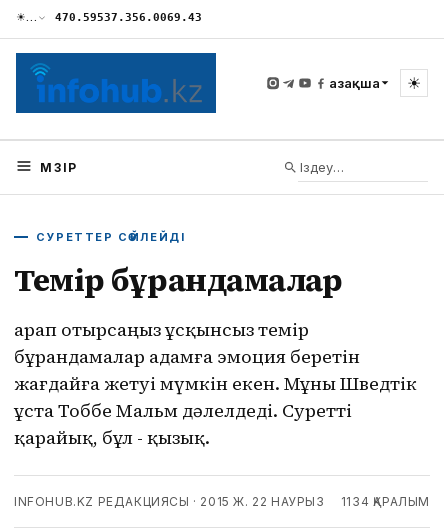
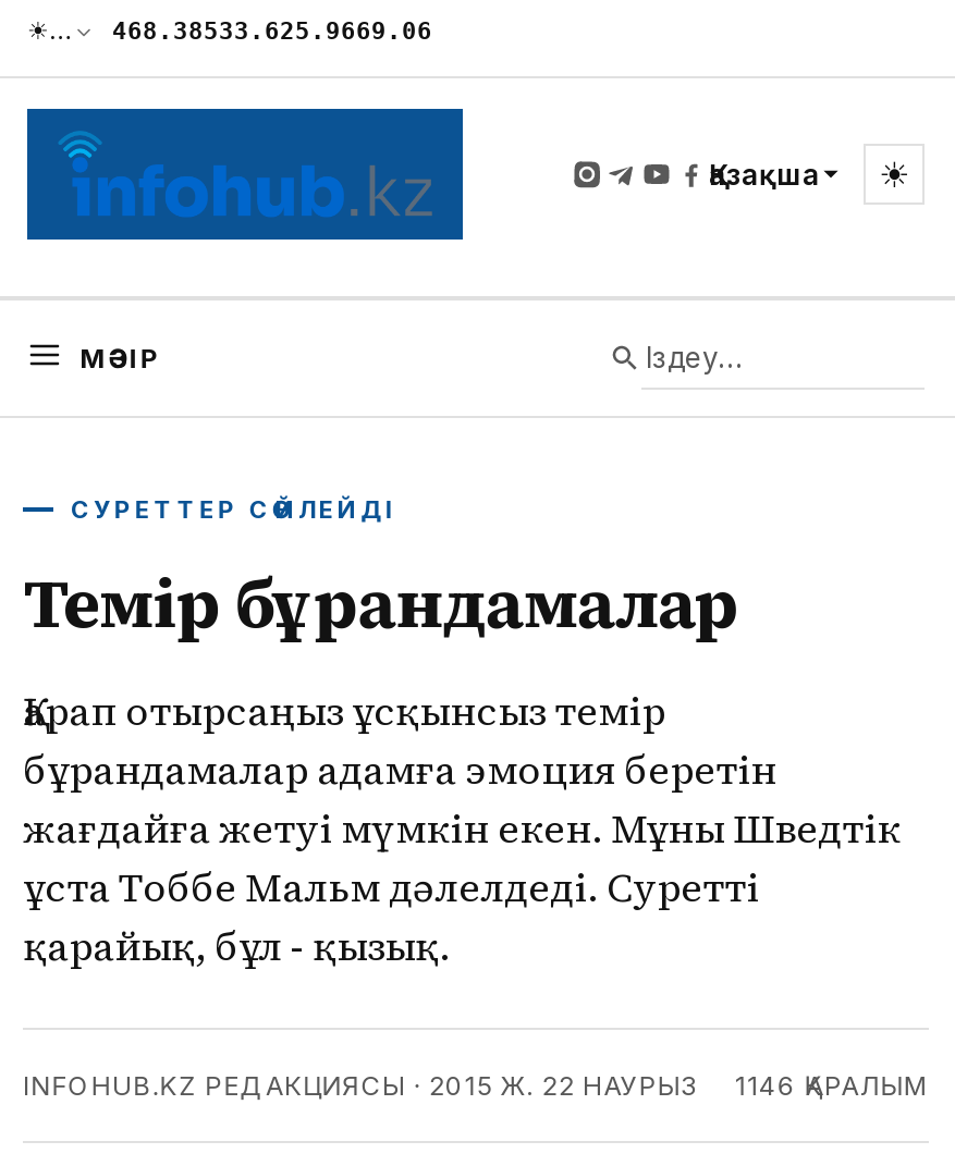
[55,11,202,24] 470.59537.356.0069.43 -> [112,17,432,46] 468.38533.625.9669.06
[14,494,430,509] INFOHUB.KZ РЕДАКЦИЯСЫ · 2015 Ж. 22 НАУРЫЗ 1134 ҚАРАЛЫМ -> [23,1069,929,1102] INFOHUB.KZ РЕДАКЦИЯСЫ · 2015 Ж. 22 НАУРЫЗ 1146 ҚАРАЛЫМ

